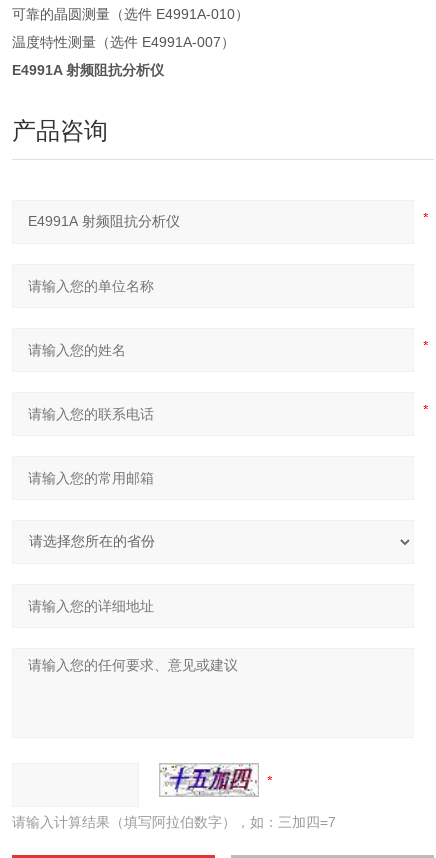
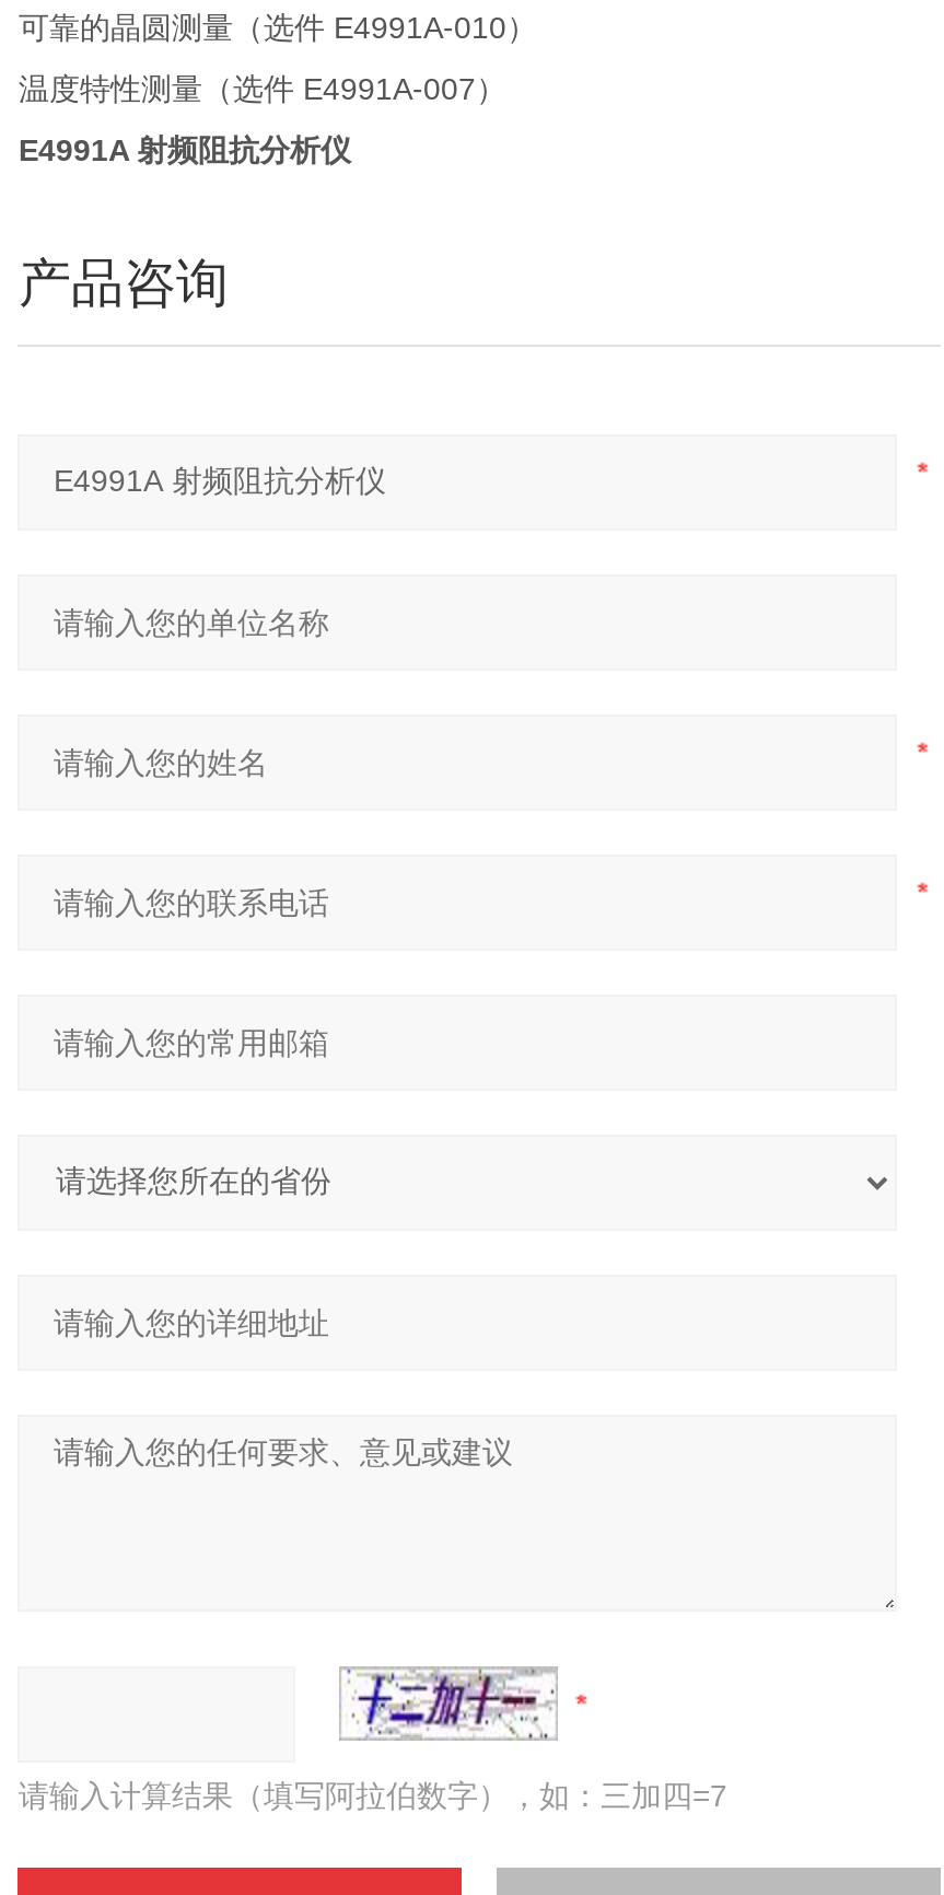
[159,763,258,796] [image] -> [341,1666,553,1739] [image]

